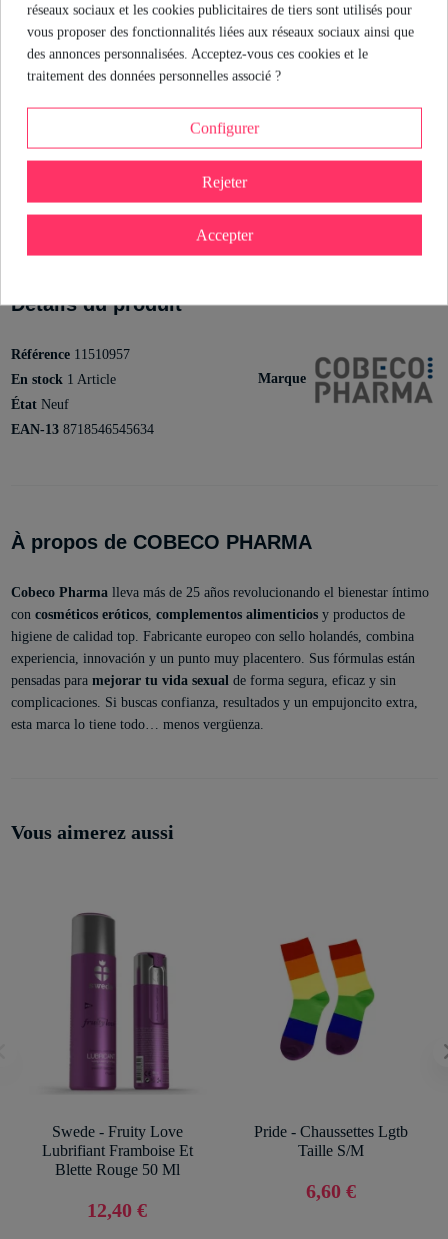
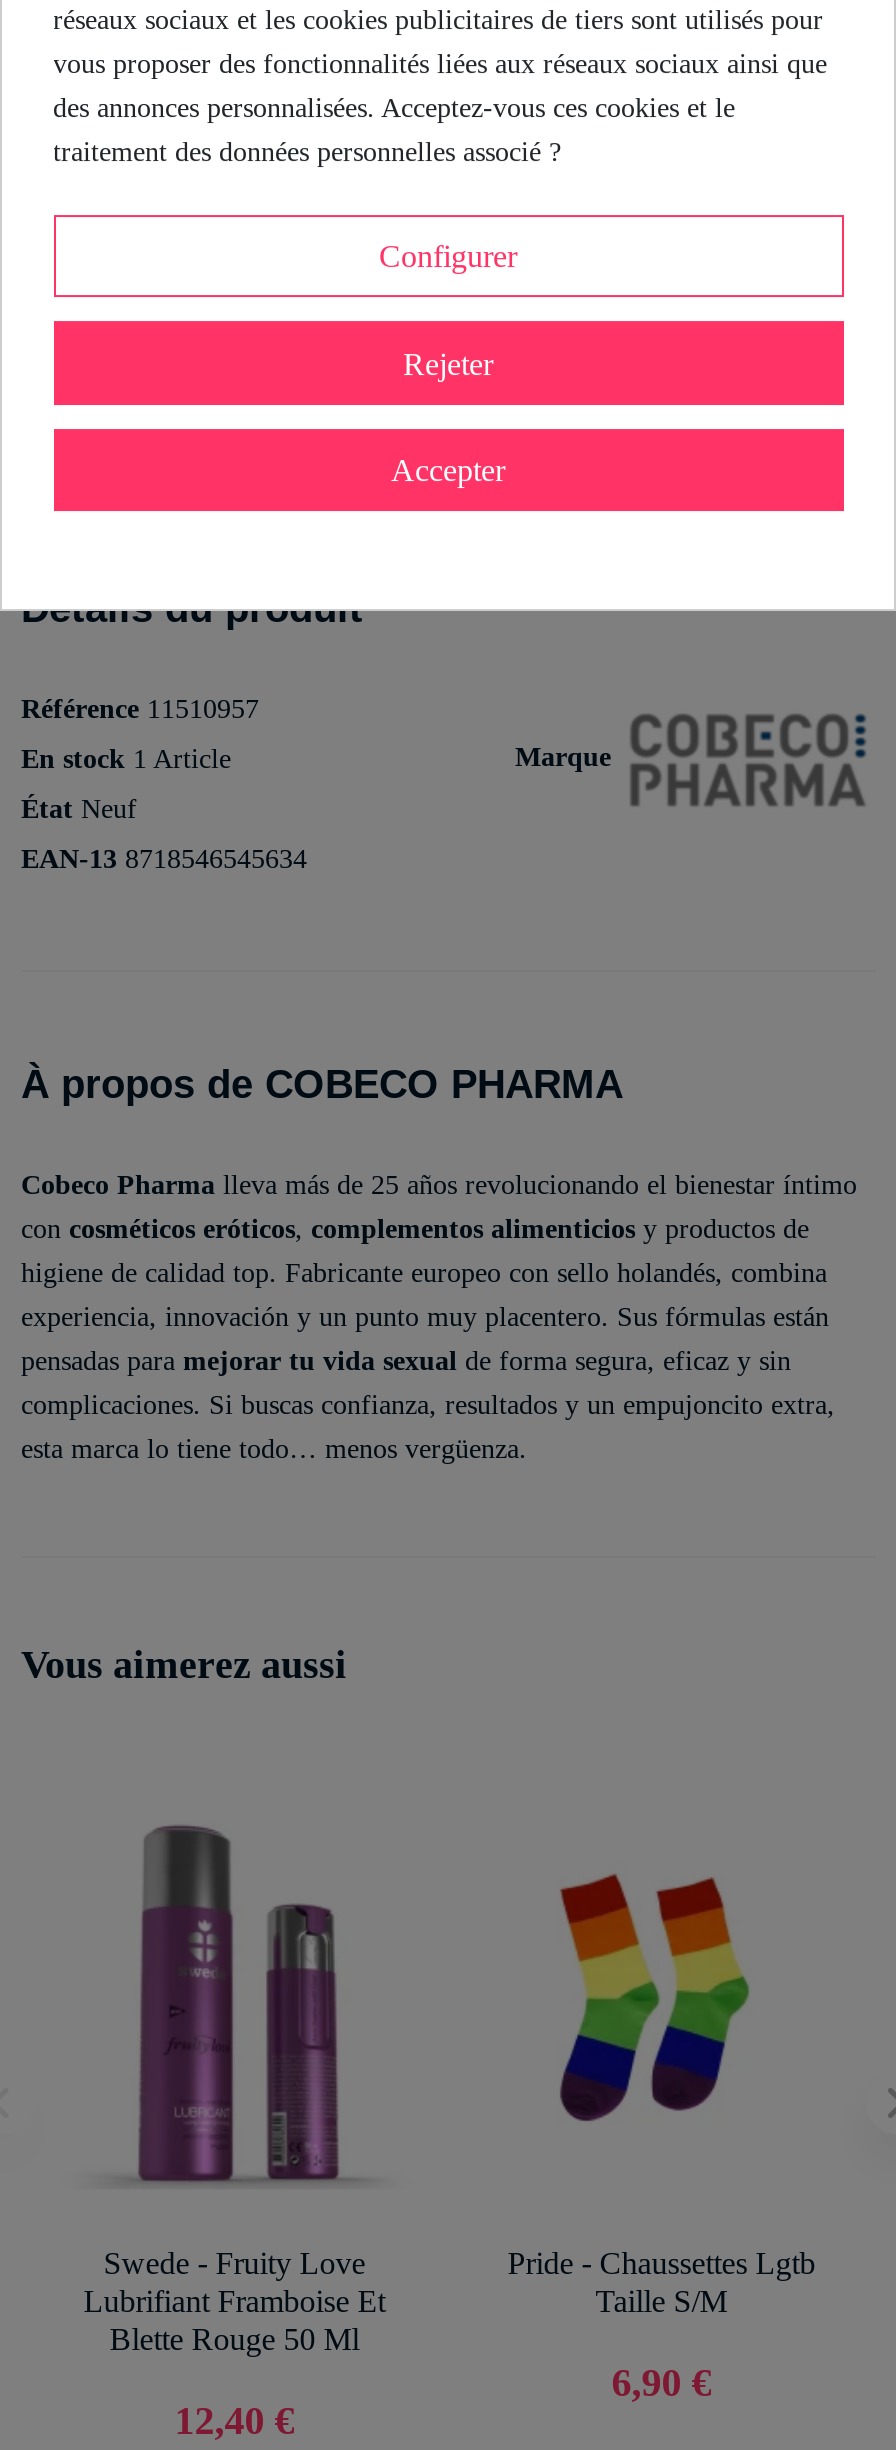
[306,1180,356,1202] 6,60 € -> [612,2359,712,2403] 6,90 €

